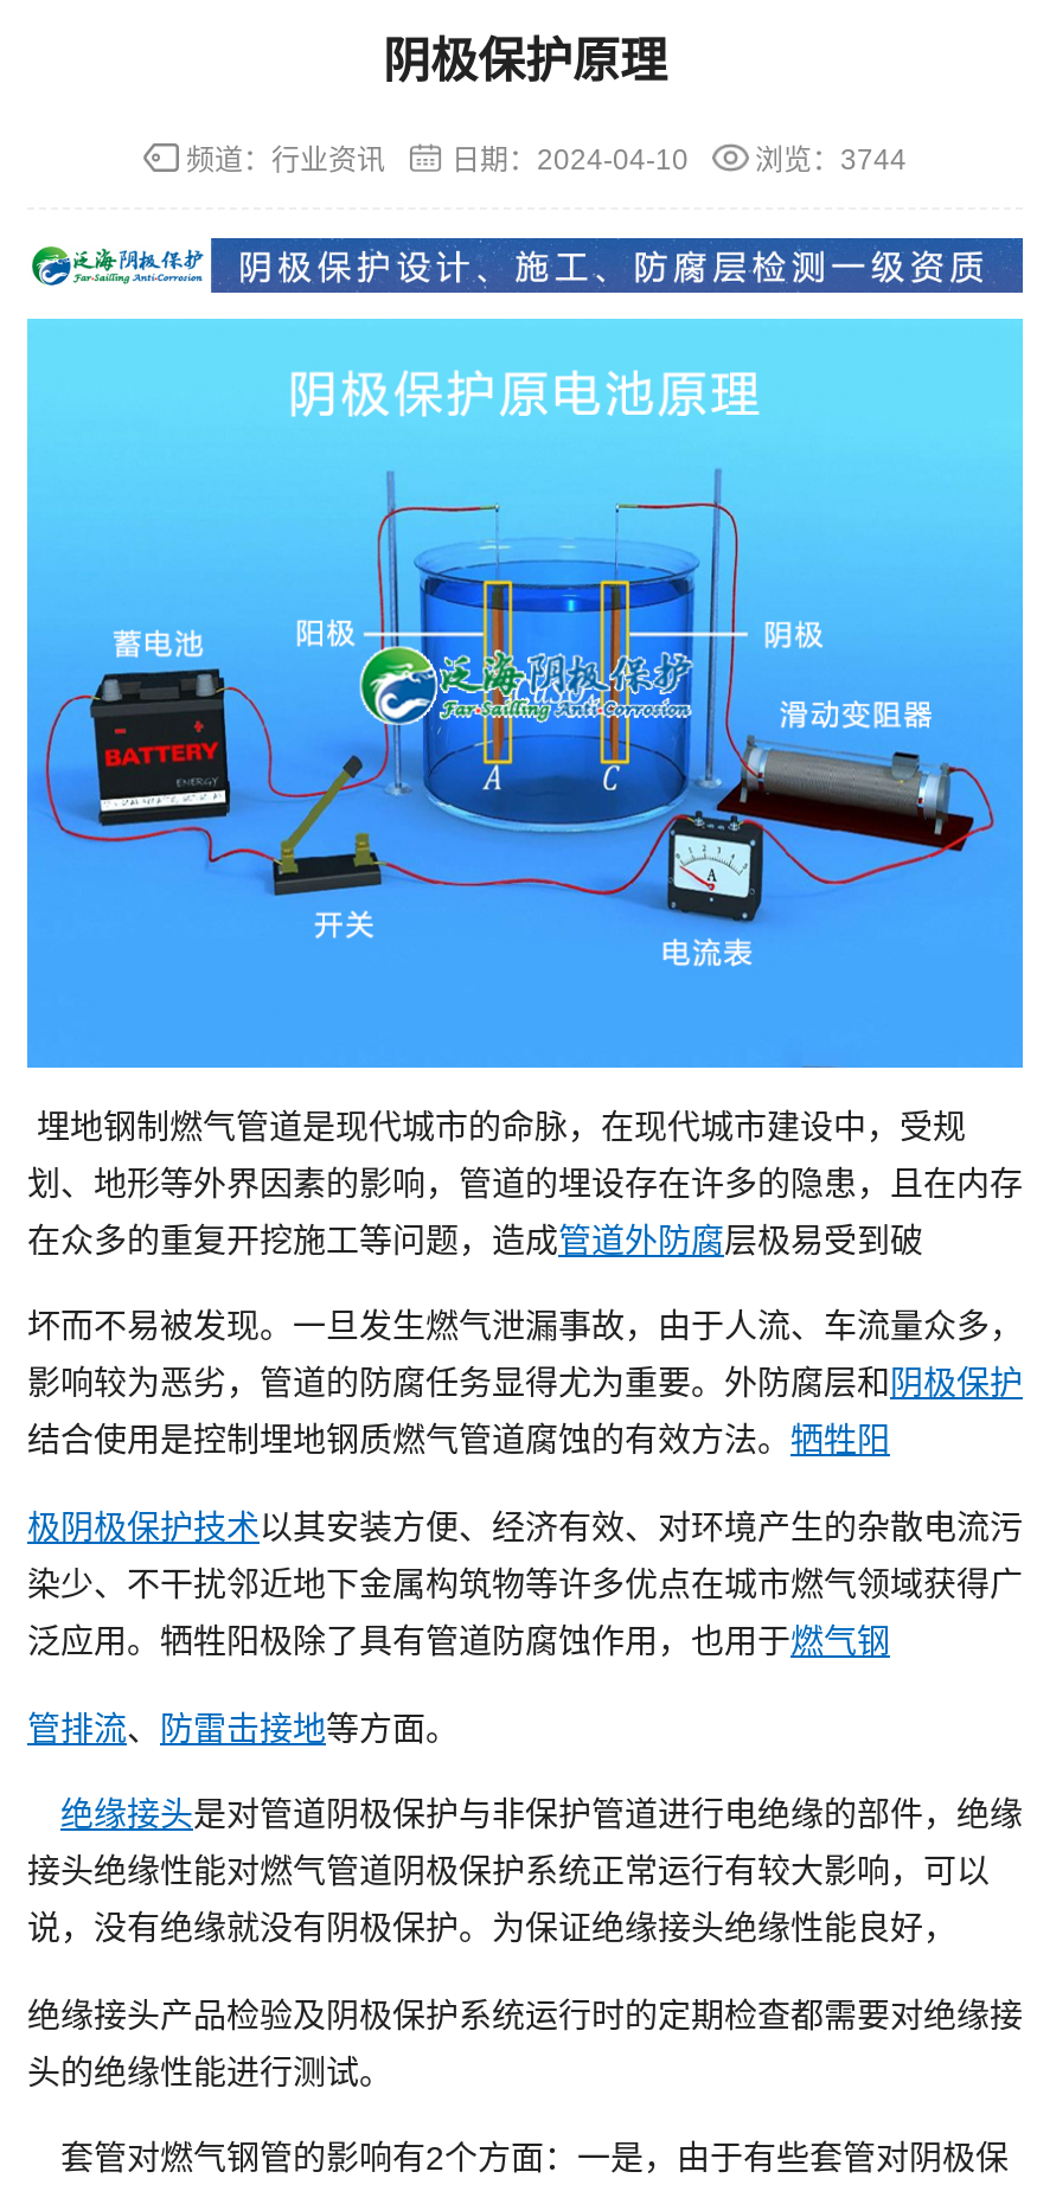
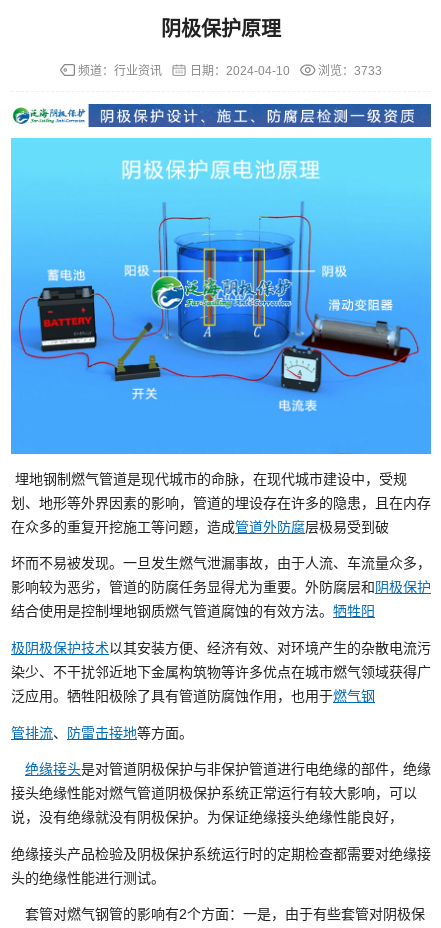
[186,144,907,177] 频道：行业资讯 日期：2024-04-10 浏览：3744 -> [78,64,382,78] 频道：行业资讯 日期：2024-04-10 浏览：3733

